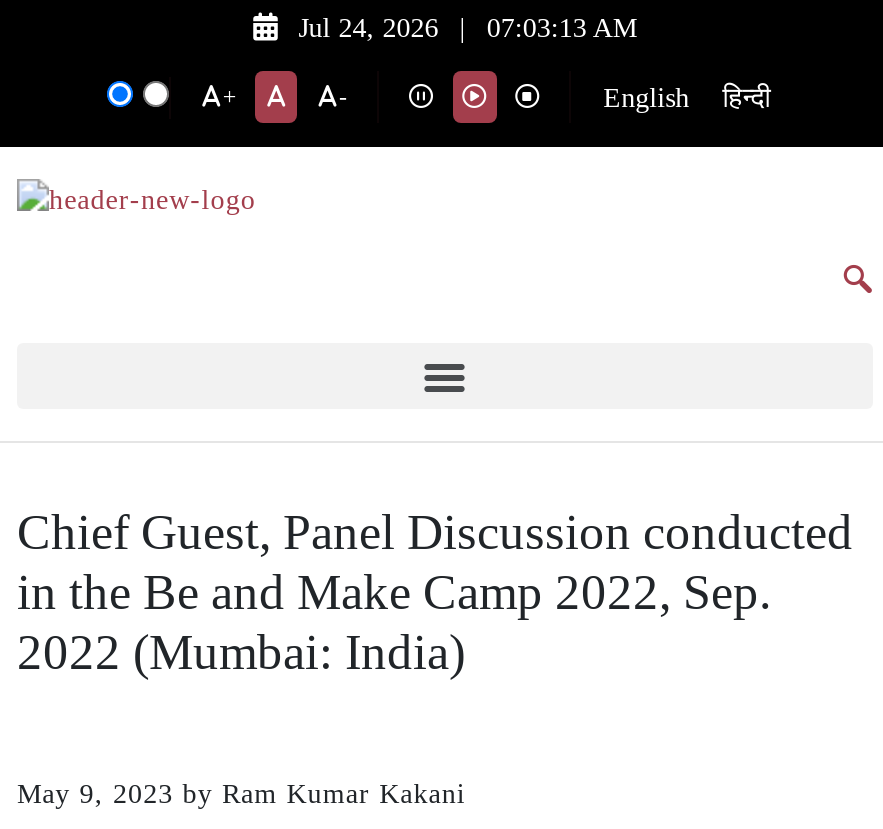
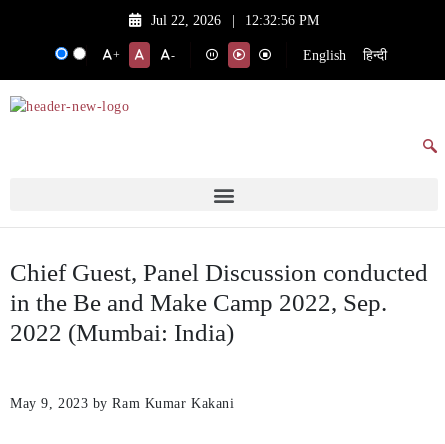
[298,13,438,43] Jul 24, 2026 -> [151,13,221,28] Jul 22, 2026
[487,13,637,43] 07:03:13 AM -> [245,13,319,28] 12:32:56 PM

